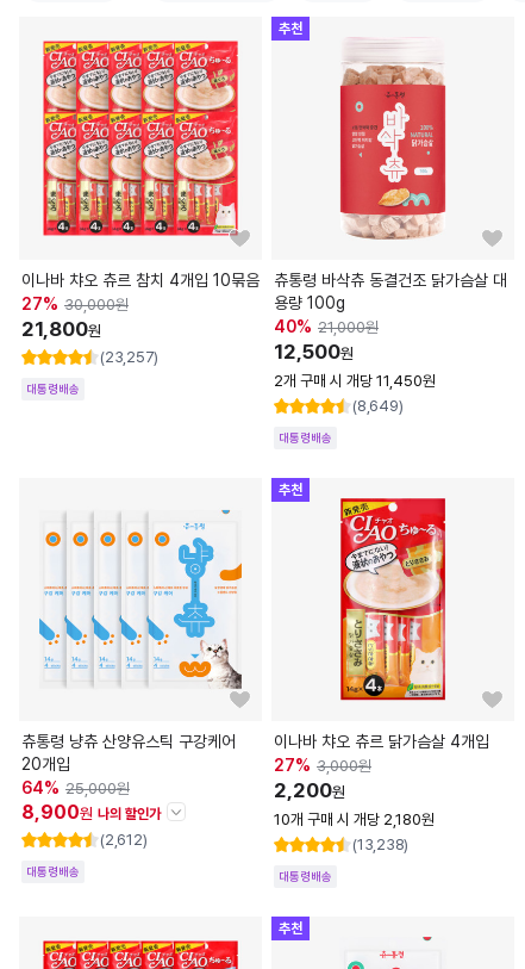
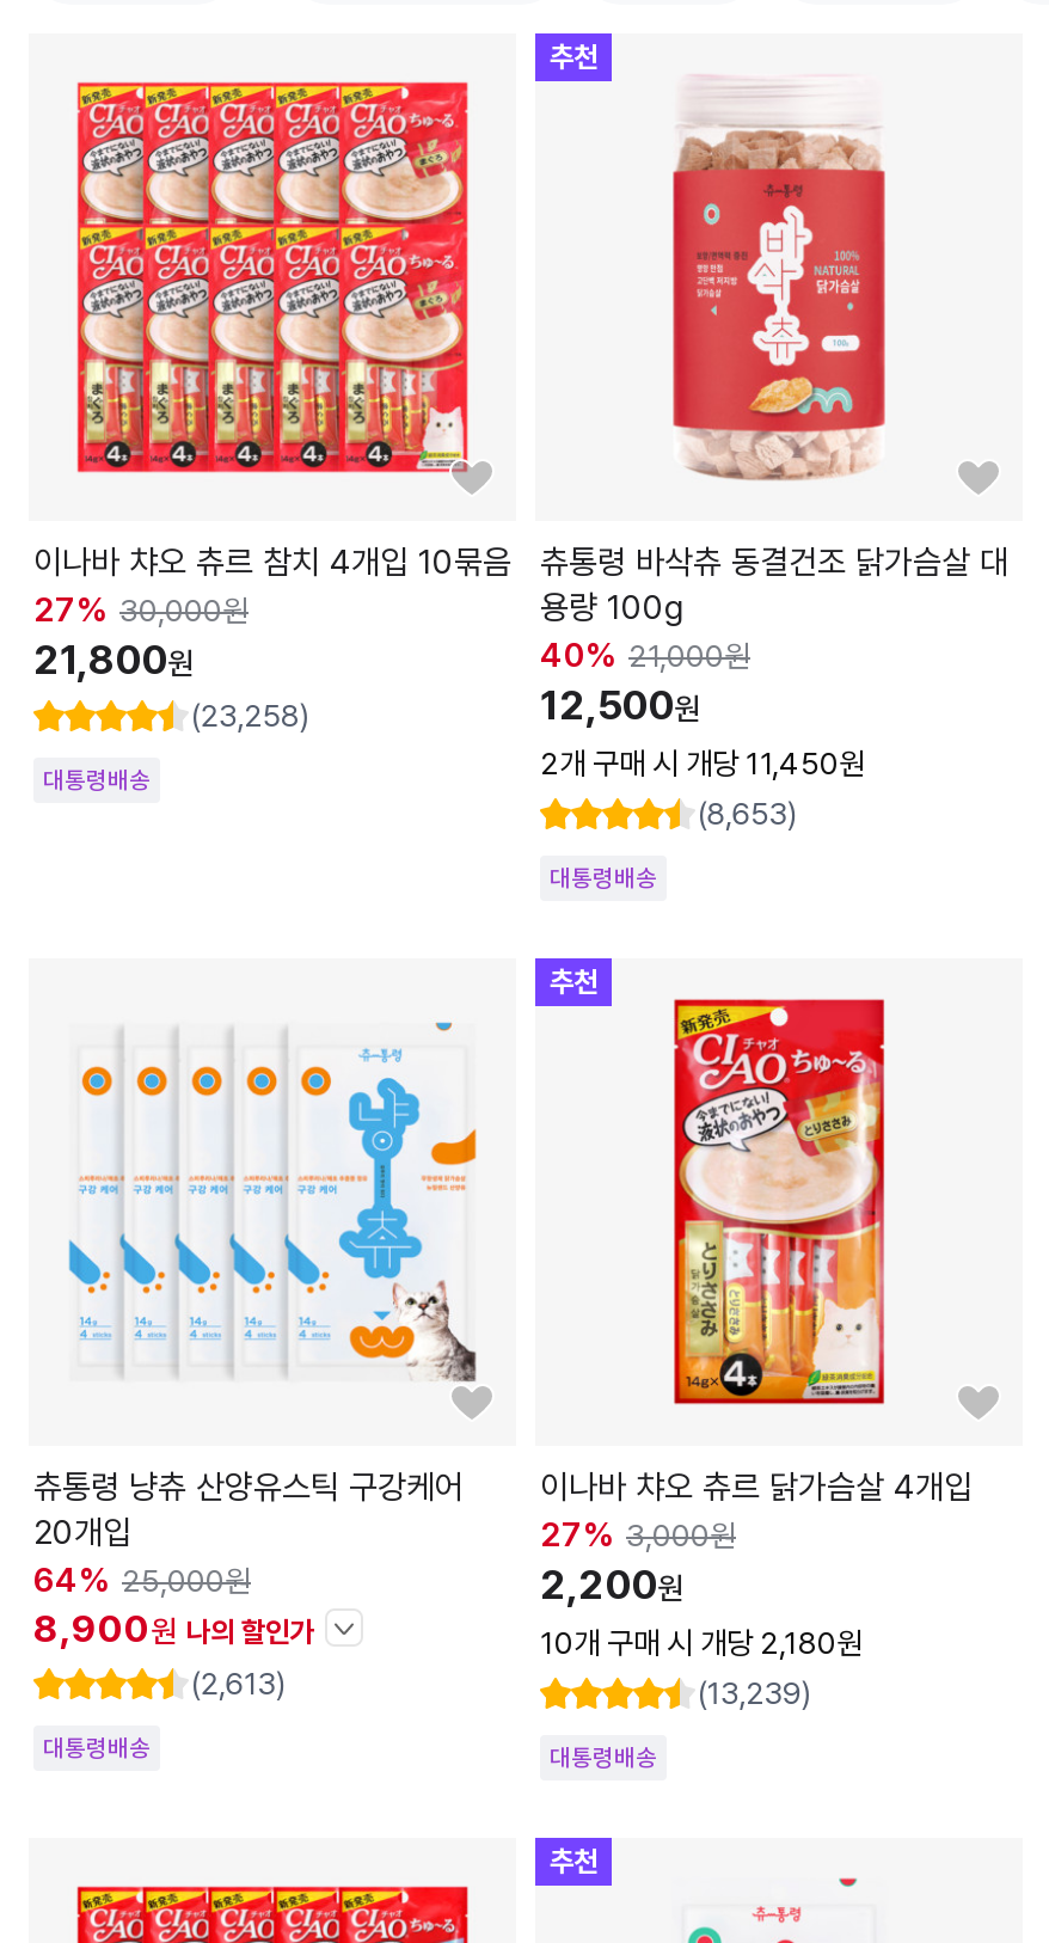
[100,348,158,366] (23,257) -> [191,698,308,734] (23,258)
[352,397,403,415] (8,649) -> [698,796,796,832] (8,653)
[100,831,147,849] (2,612) -> [191,1666,285,1702] (2,613)
[352,836,408,853] (13,238) -> [698,1675,810,1711] (13,239)

